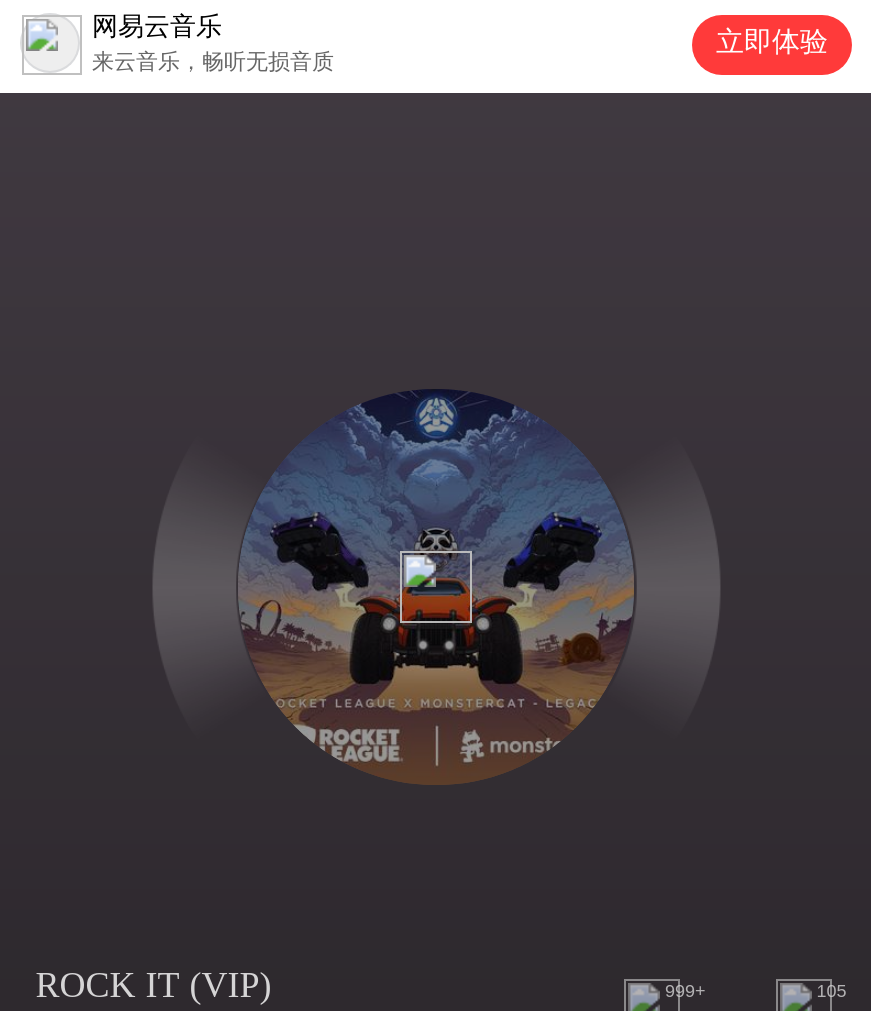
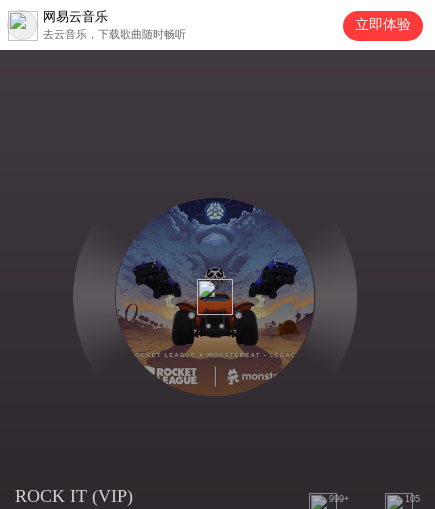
[92,49,334,73] 来云音乐，畅听无损音质 -> [43,28,186,40] 去云音乐，下载歌曲随时畅听

